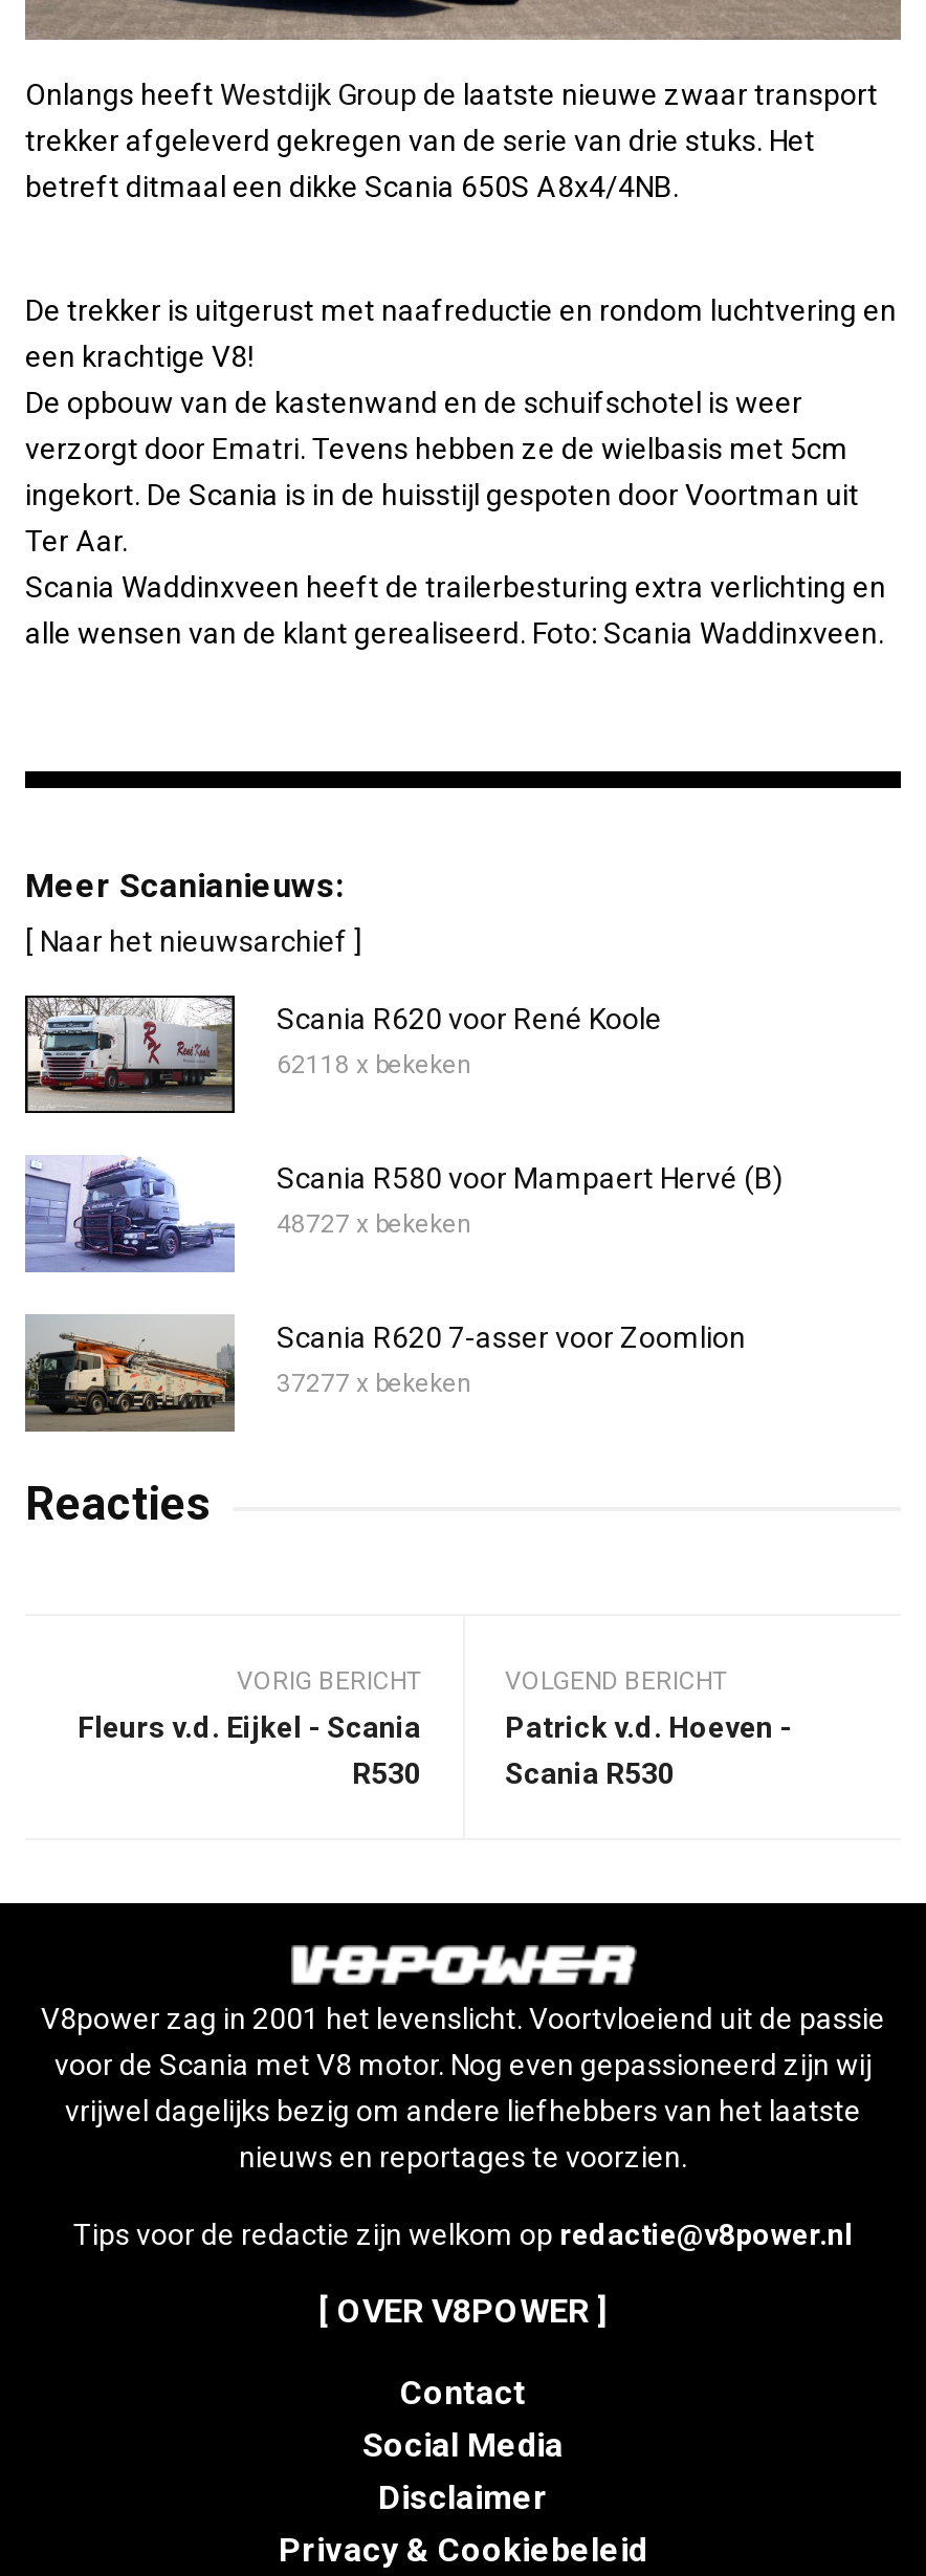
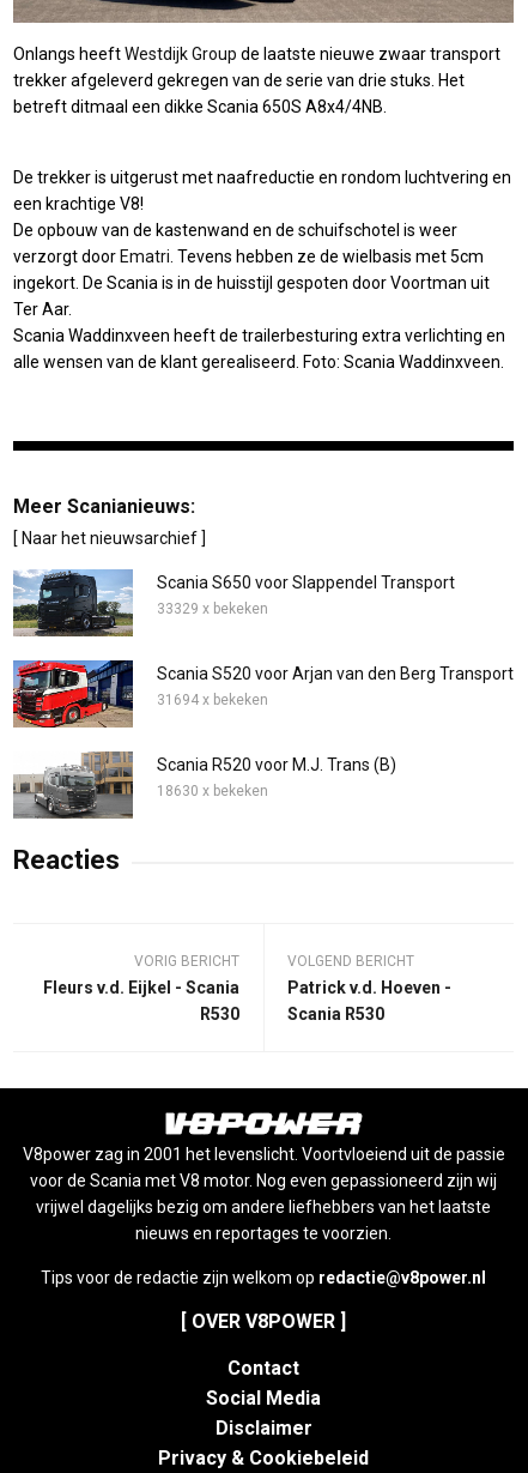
[23,994,662,1115] [image] | Scania R620 voor René Koole | 62118 x bekeken -> [12,569,455,638] [image] | Scania S650 voor Slappendel Transport | 33329 x bekeken
[23,1155,784,1272] [image] | Scania R580 voor Mampaert Hervé (B) | 48727 x bekeken -> [12,659,514,729] [image] | Scania S520 voor Arjan van den Berg Transport | 31694 x bekeken
[25,1314,746,1432] [image] | Scania R620 7-asser voor Zoomlion | 37277 x bekeken -> [13,751,396,819] [image] | Scania R520 voor M.J. Trans (B) | 18630 x bekeken

